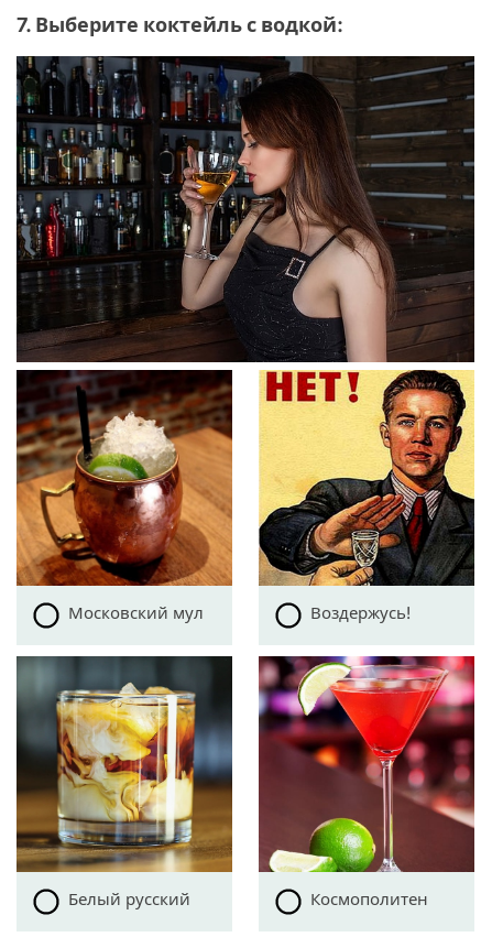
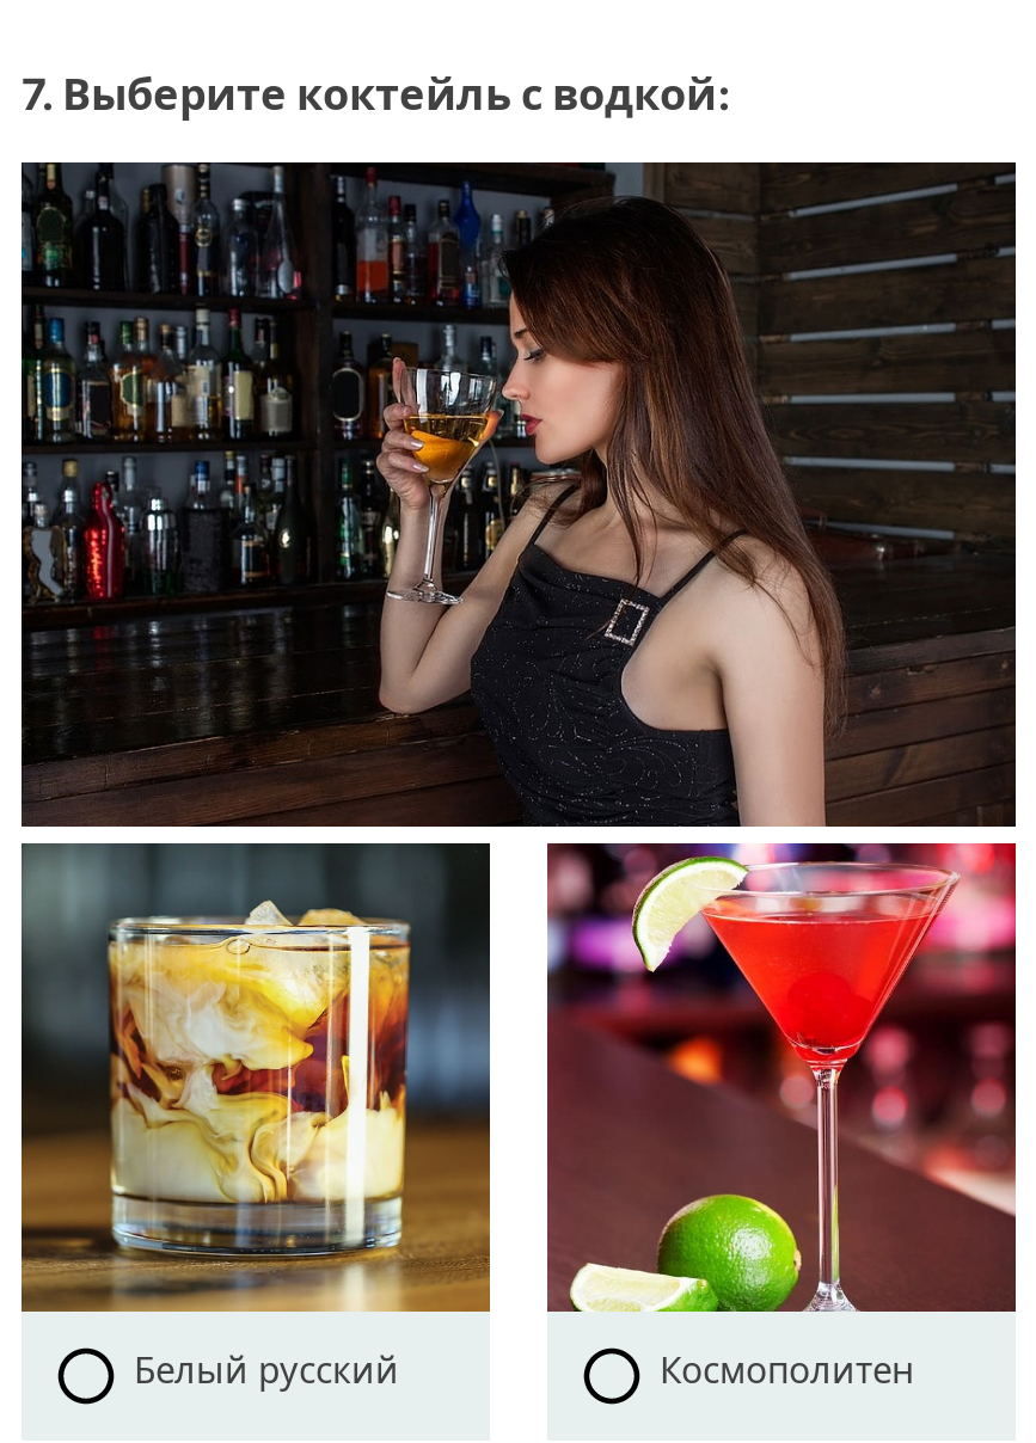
[15,370,411,623] [image] | Московский мул | Воздержусь! -> none
[259,369,474,587] [image] -> none

